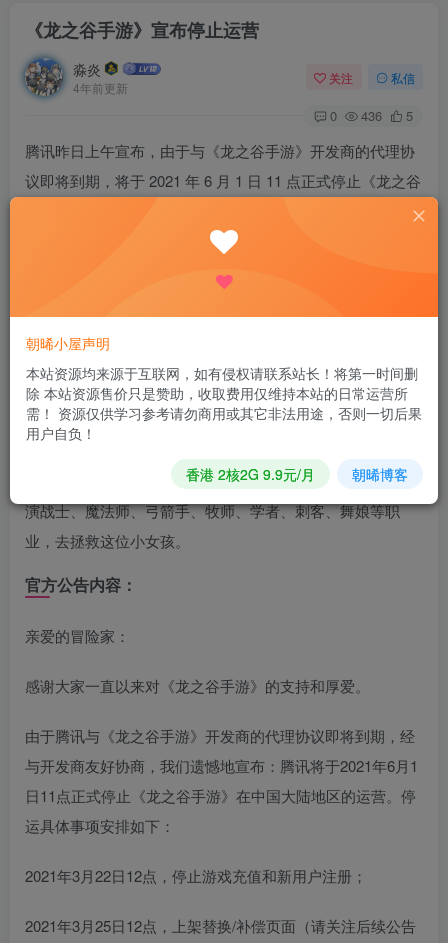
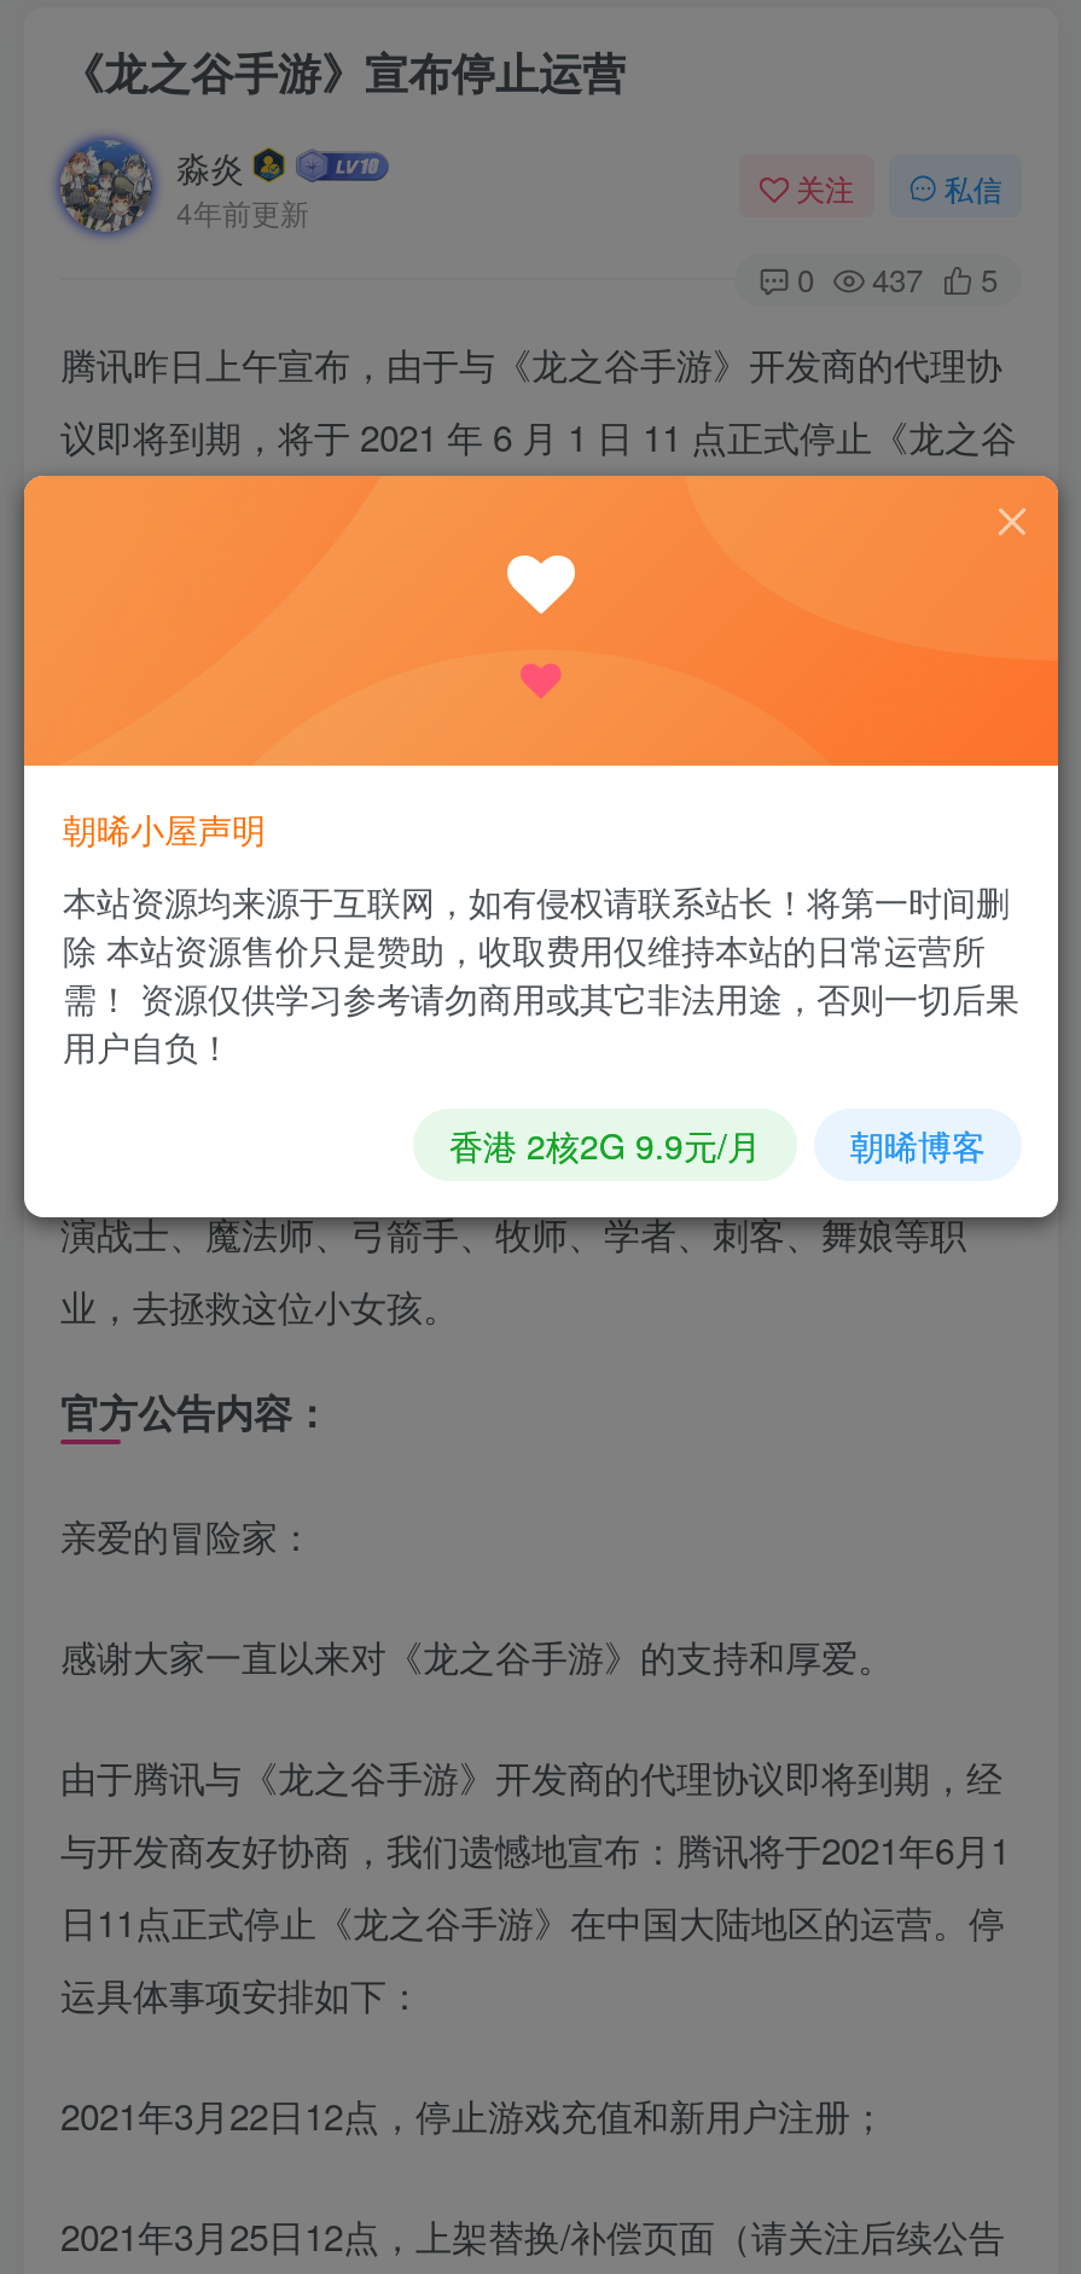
[330,106,413,125] 0 436 5 -> [797,256,998,302] 0 437 5

